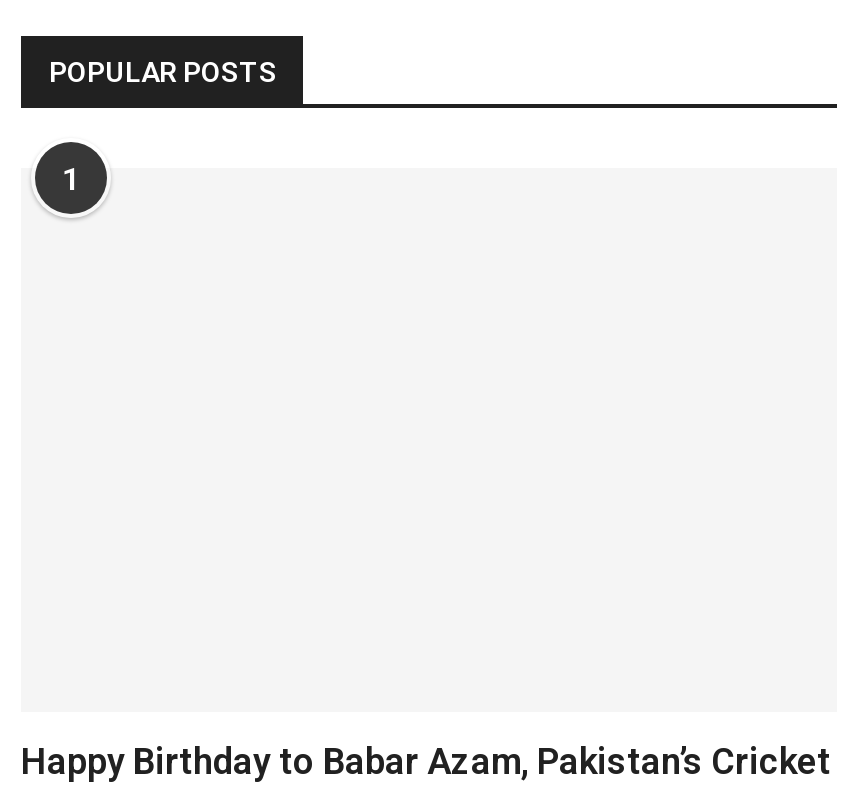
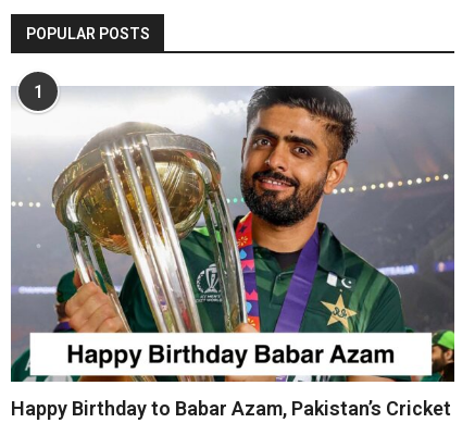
none -> [10,85,455,383] [image]

